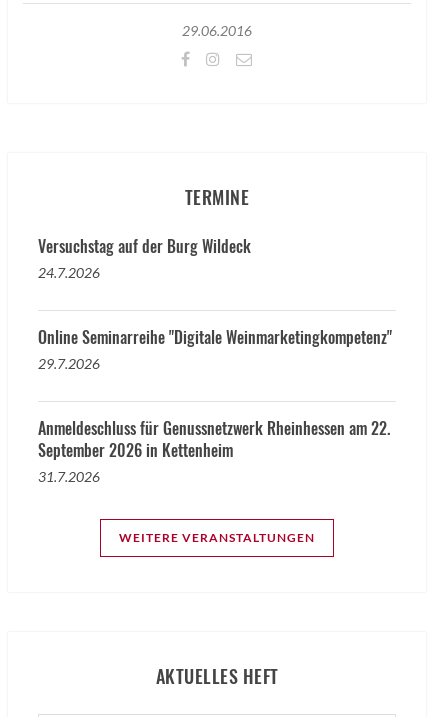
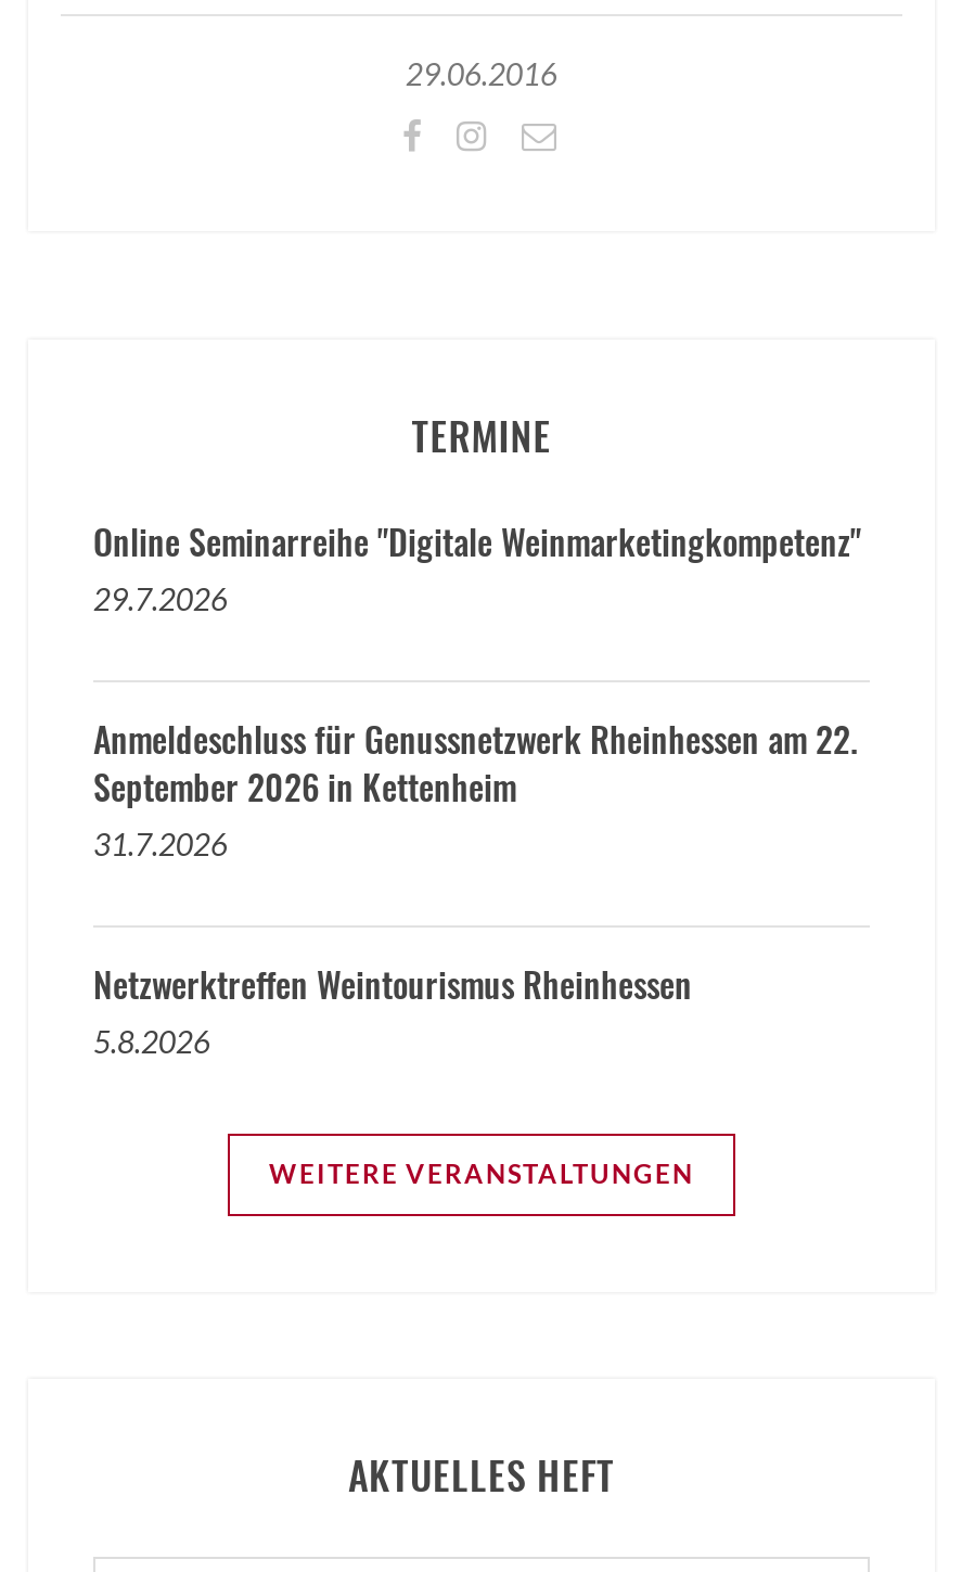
[38,234,251,281] Versuchstag auf der Burg Wildeck | 24.7.2026 -> none
moved [38,325,392,485] -> [93,515,861,862]: Online Seminarreihe "Digitale Weinmarketingkompetenz" | 29.7.2026 | Anmeldeschluss für Genussnetzwerk Rheinhessen am 22. | September 2026 in Kettenheim | 31.7.2026
none -> [93,958,692,1059] Netzwerktreffen Weintourismus Rheinhessen | 5.8.2026

